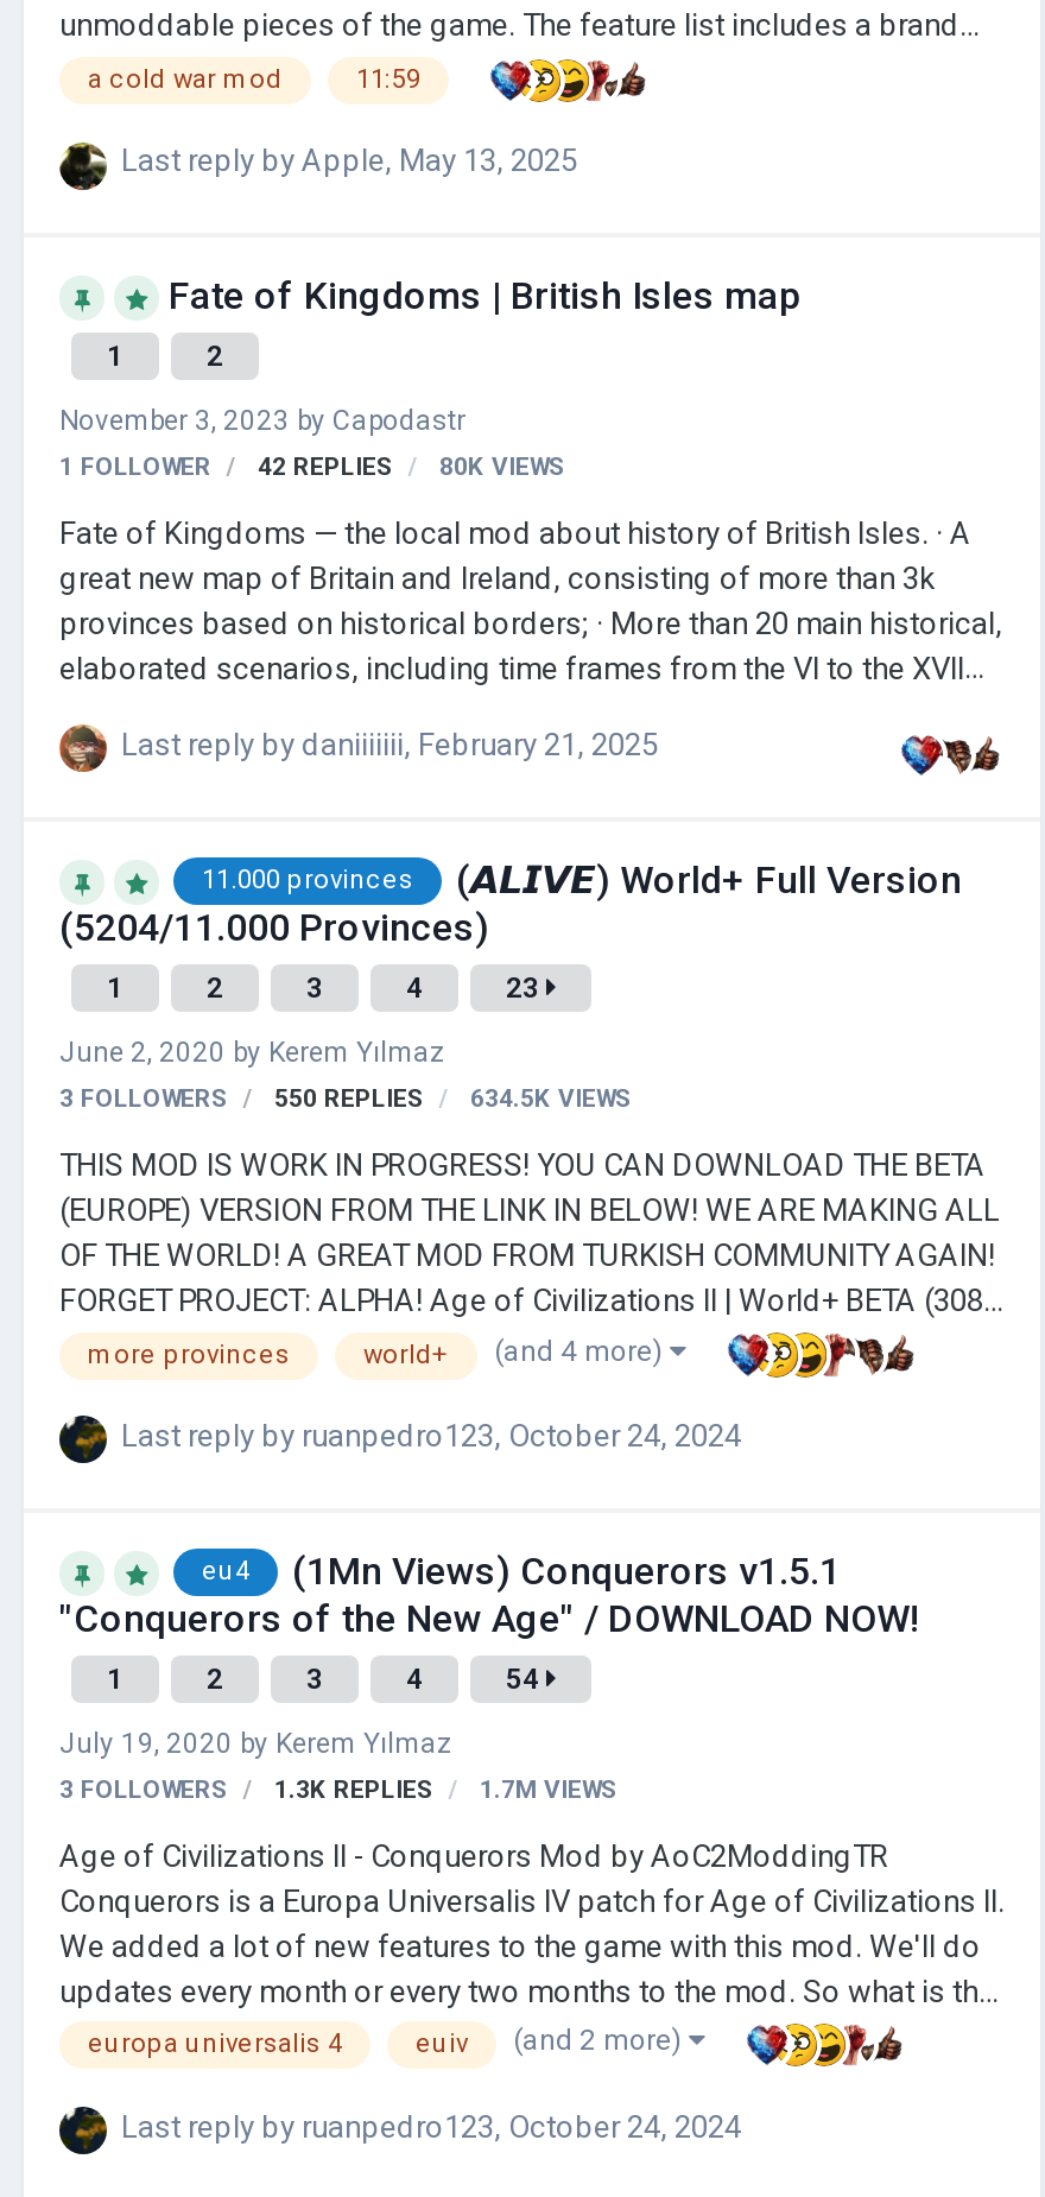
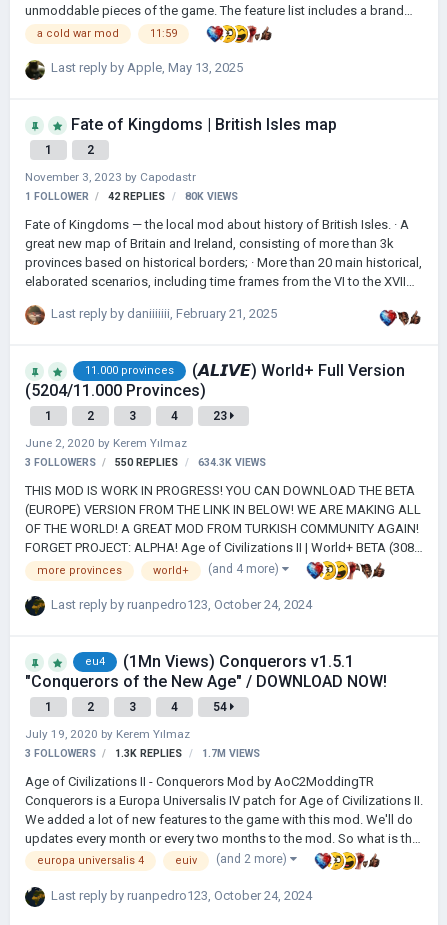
[59,1083,632,1113] 3 FOLLOWERS 550 REPLIES 634.5K VIEWS -> [25,456,266,469] 3 FOLLOWERS 550 REPLIES 634.3K VIEWS

